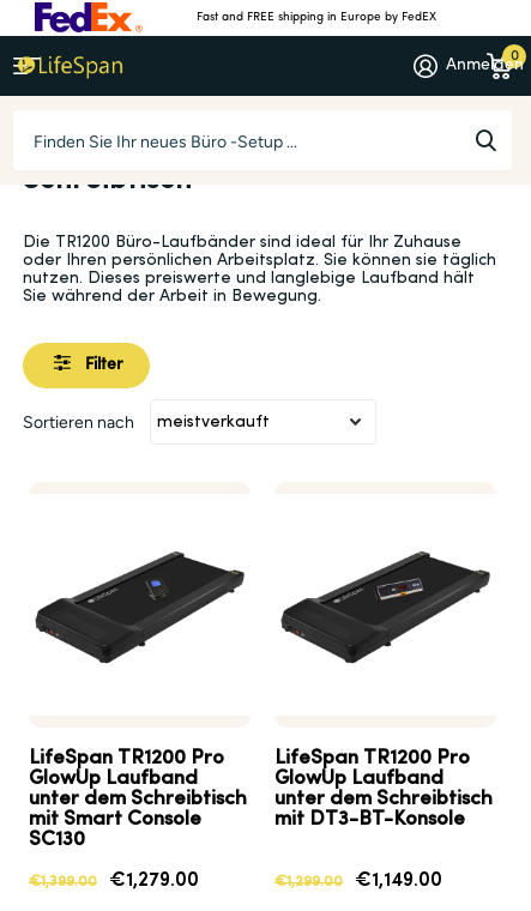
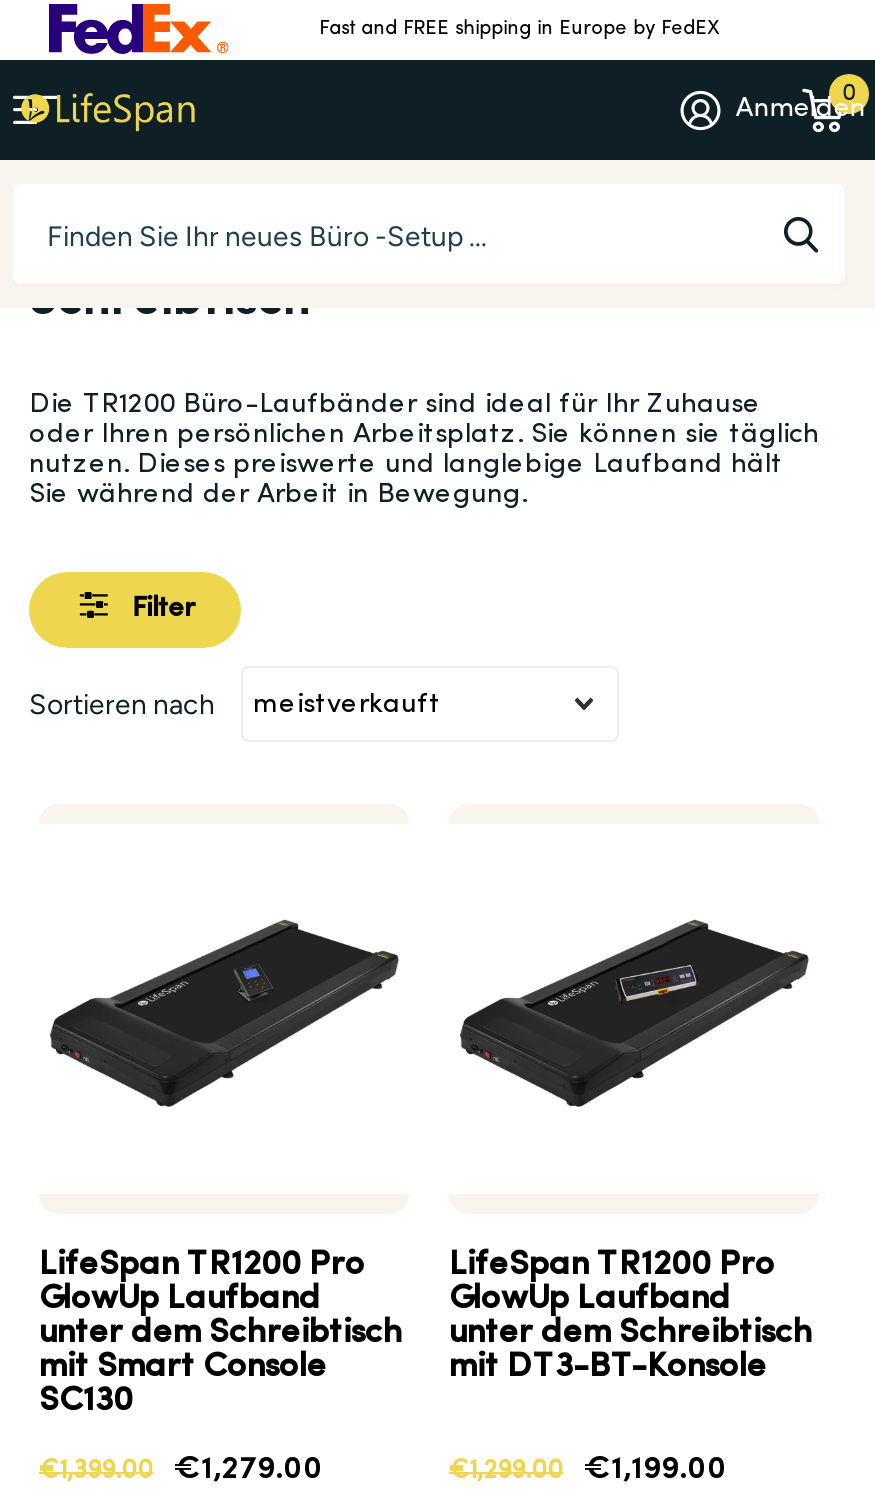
[274,871,442,891] €1,299.00 €1,149.00 -> [449,1454,727,1486] €1,299.00 €1,199.00

